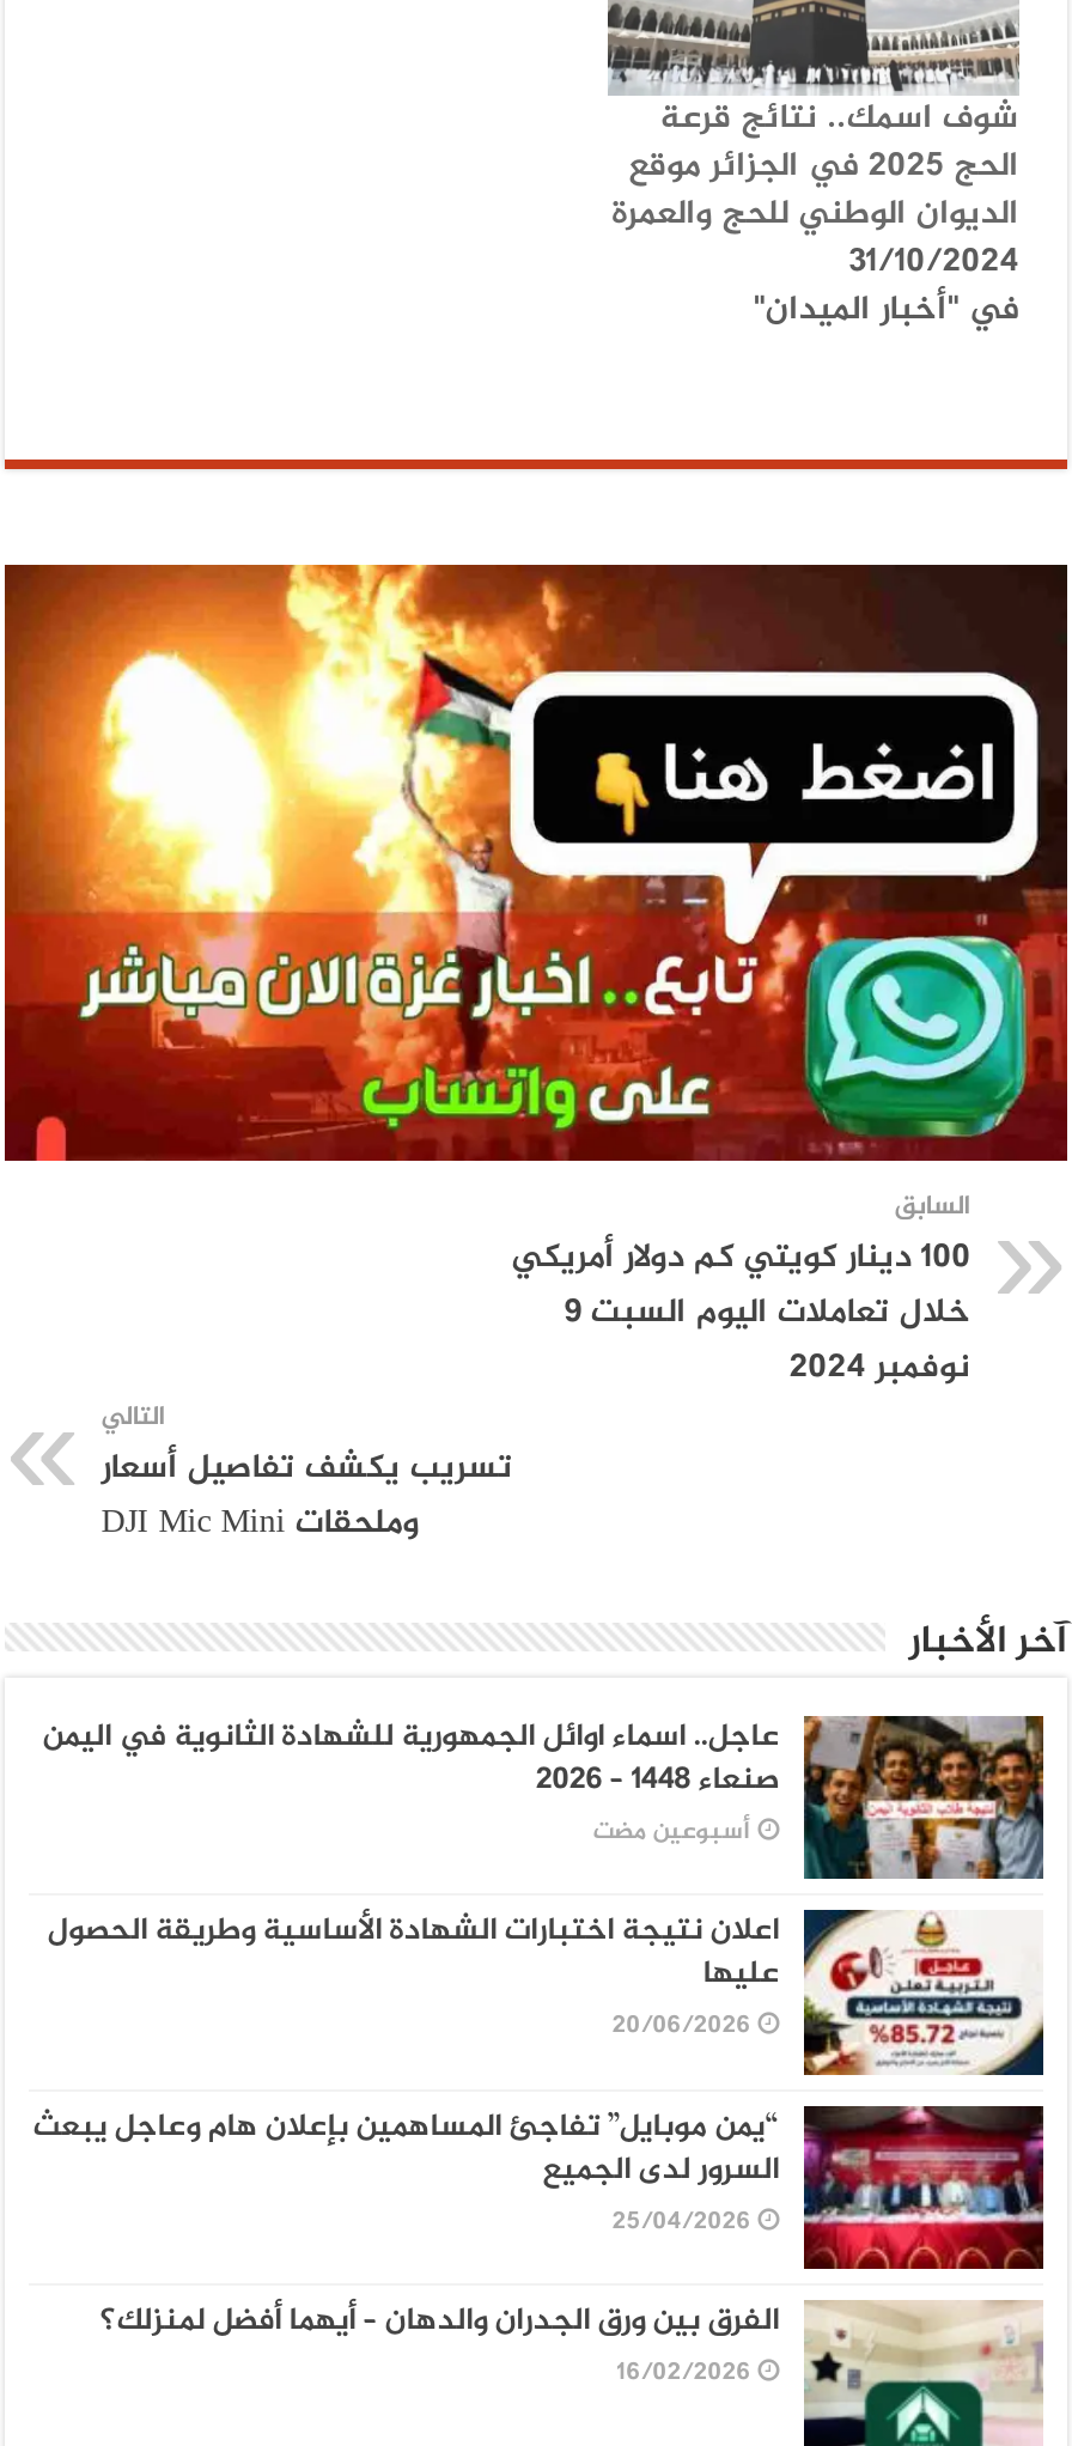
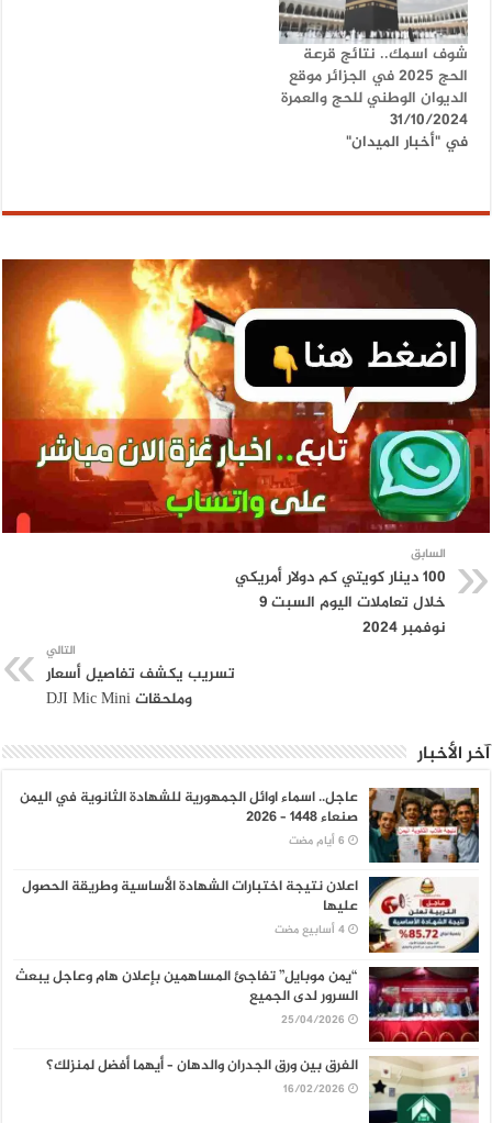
[598,1812,756,1853] أسبوعين مضت -> none
[617,2007,756,2048] 20/06/2026 -> none

